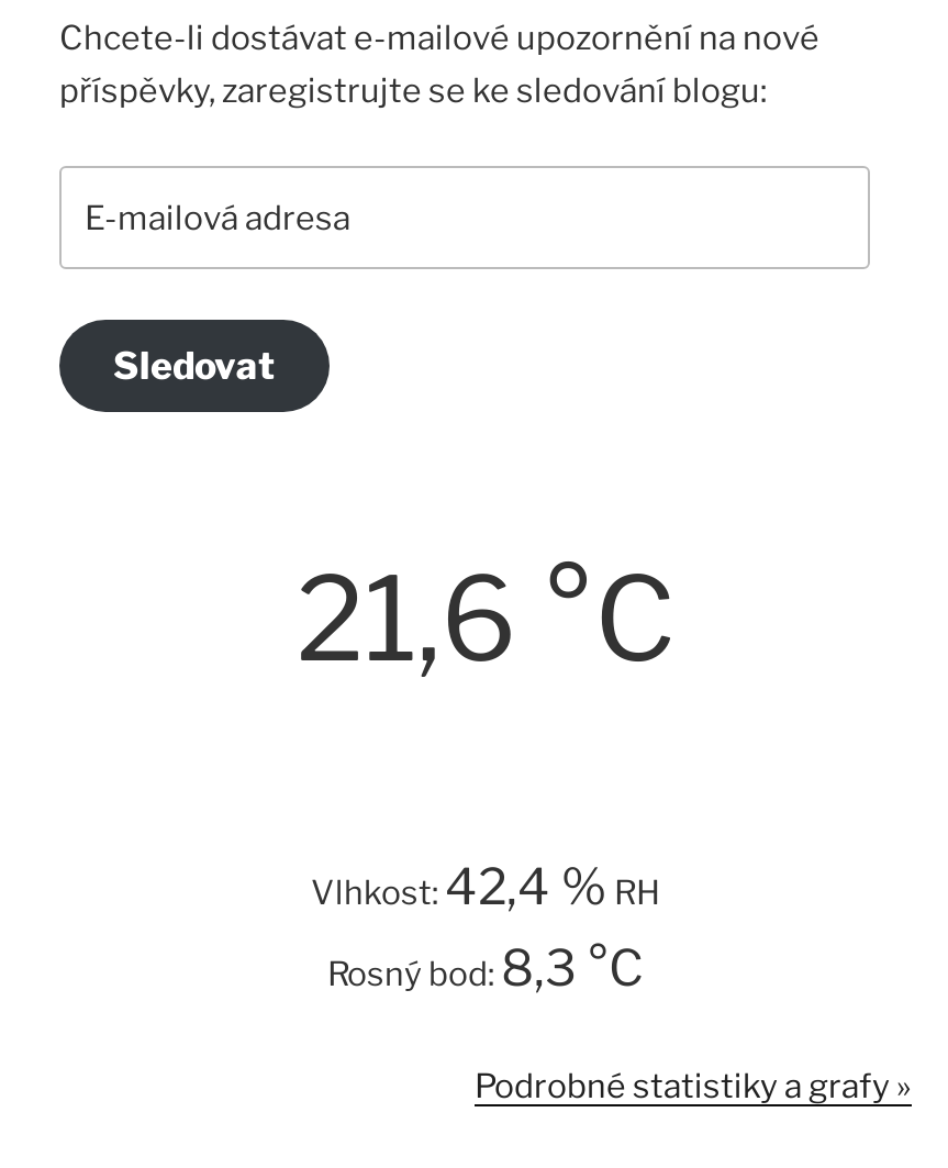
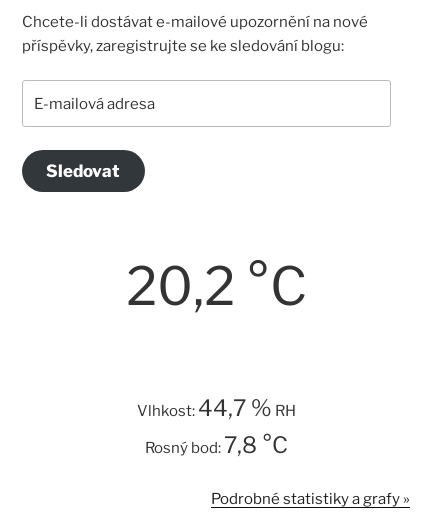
[295,547,676,688] 21,6 °C -> [125,253,306,317] 20,2 °C
[311,857,660,918] Vlhkost:42,4 % RH -> [136,394,295,422] Vlhkost:44,7 % RH
[327,938,644,999] Rosný bod: 8,3 °C -> [144,431,287,459] Rosný bod: 7,8 °C

